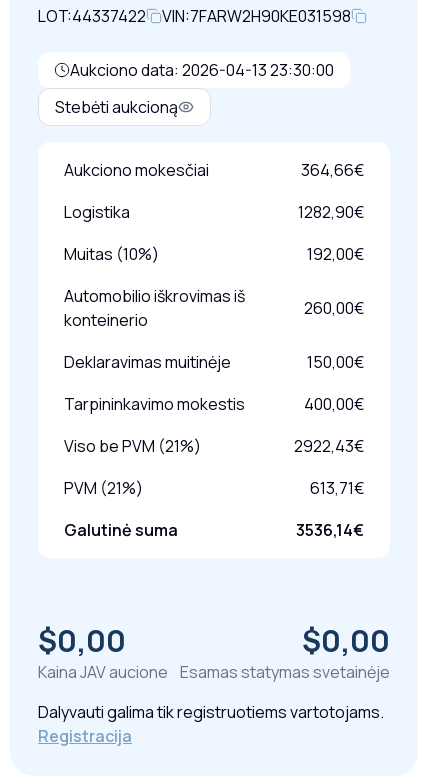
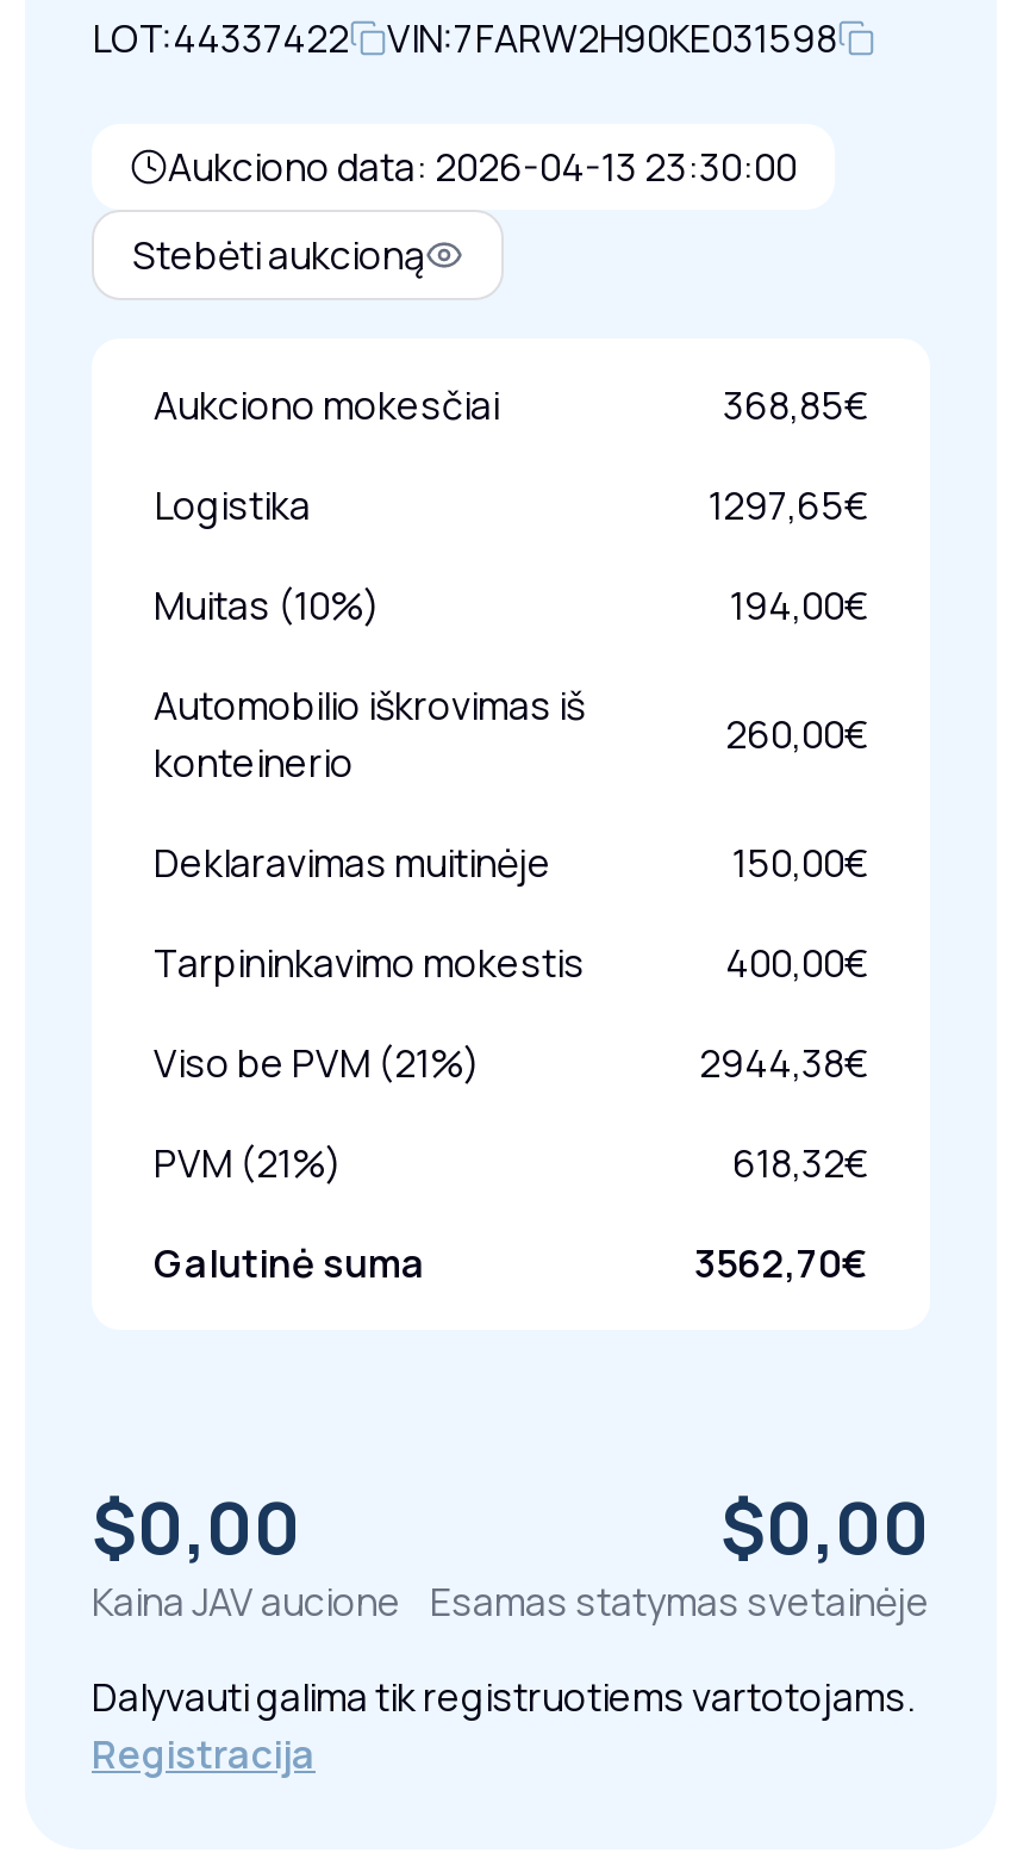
[301,159,364,181] 364,66€ -> [723,379,868,431] 368,85€
[298,201,364,223] 1282,90€ -> [709,479,868,531] 1297,65€
[307,243,364,265] 192,00€ -> [730,579,868,632] 194,00€
[294,435,364,457] 2922,43€ -> [699,1037,868,1089] 2944,38€
[310,477,364,499] 613,71€ -> [732,1137,868,1189] 618,32€
[296,519,364,541] 3536,14€ -> [694,1237,868,1289] 3562,70€

